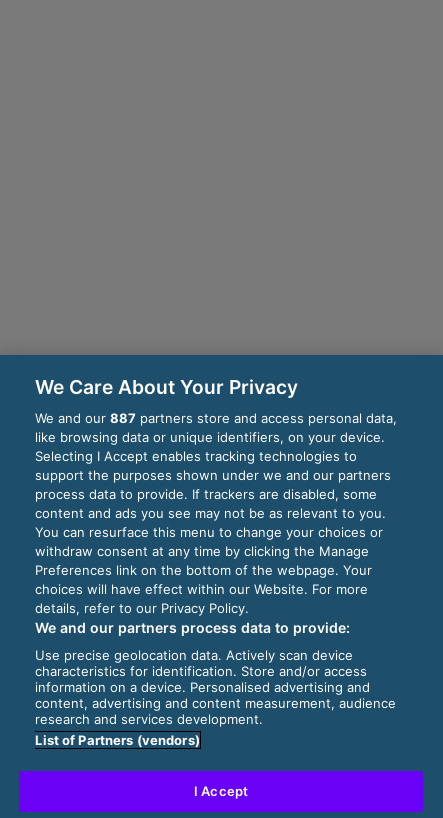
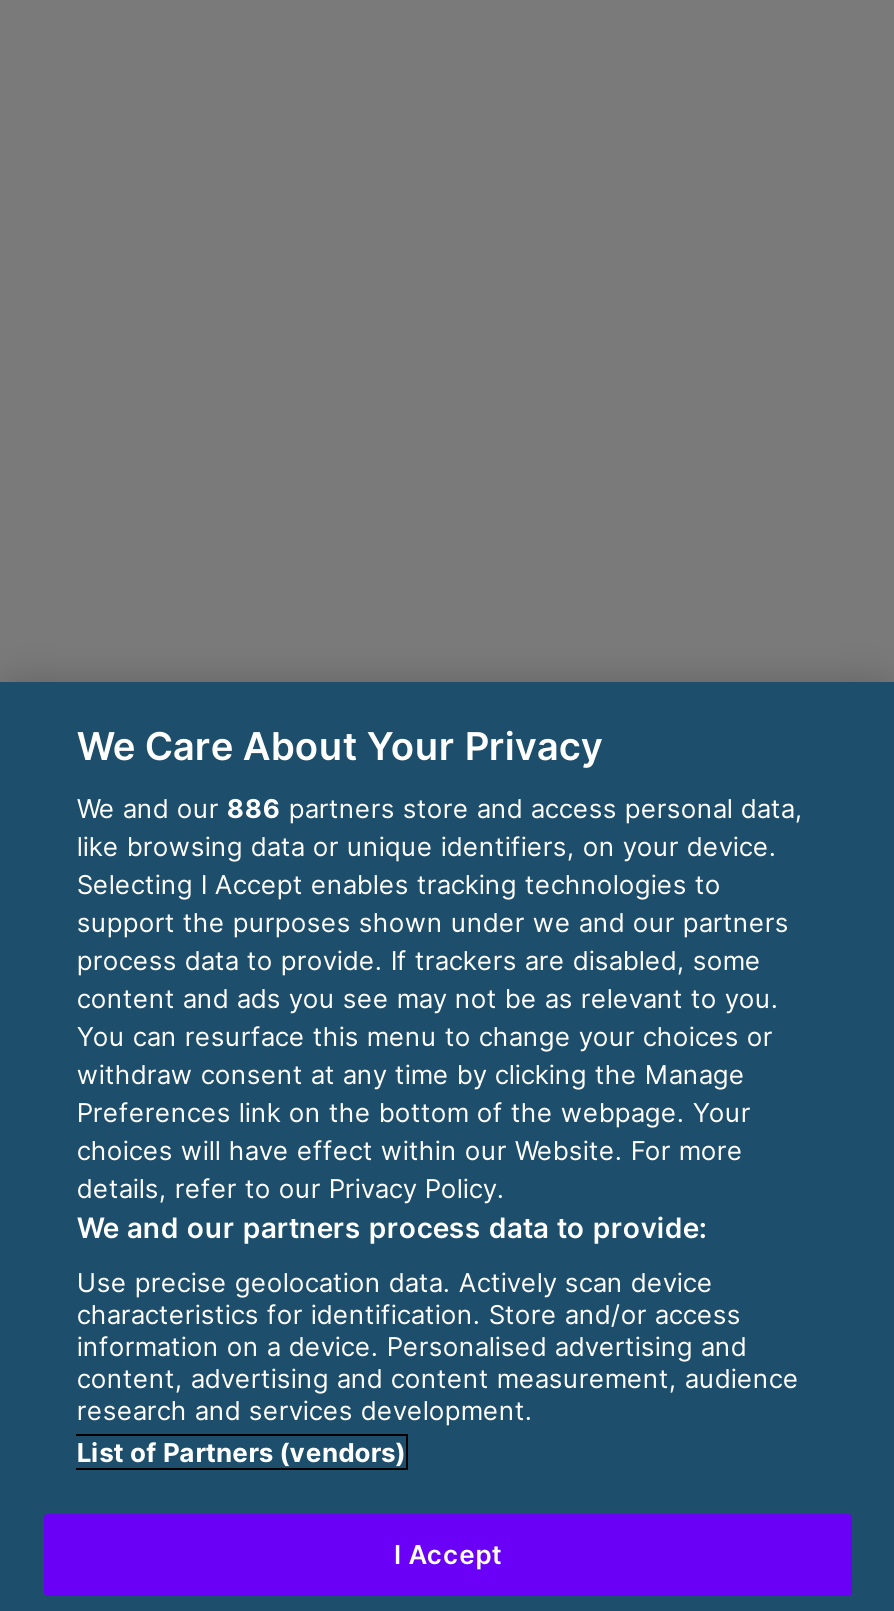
[35,410,397,426] We and our 887 partners store and access personal data, -> [77,792,803,824] We and our 886 partners store and access personal data,

